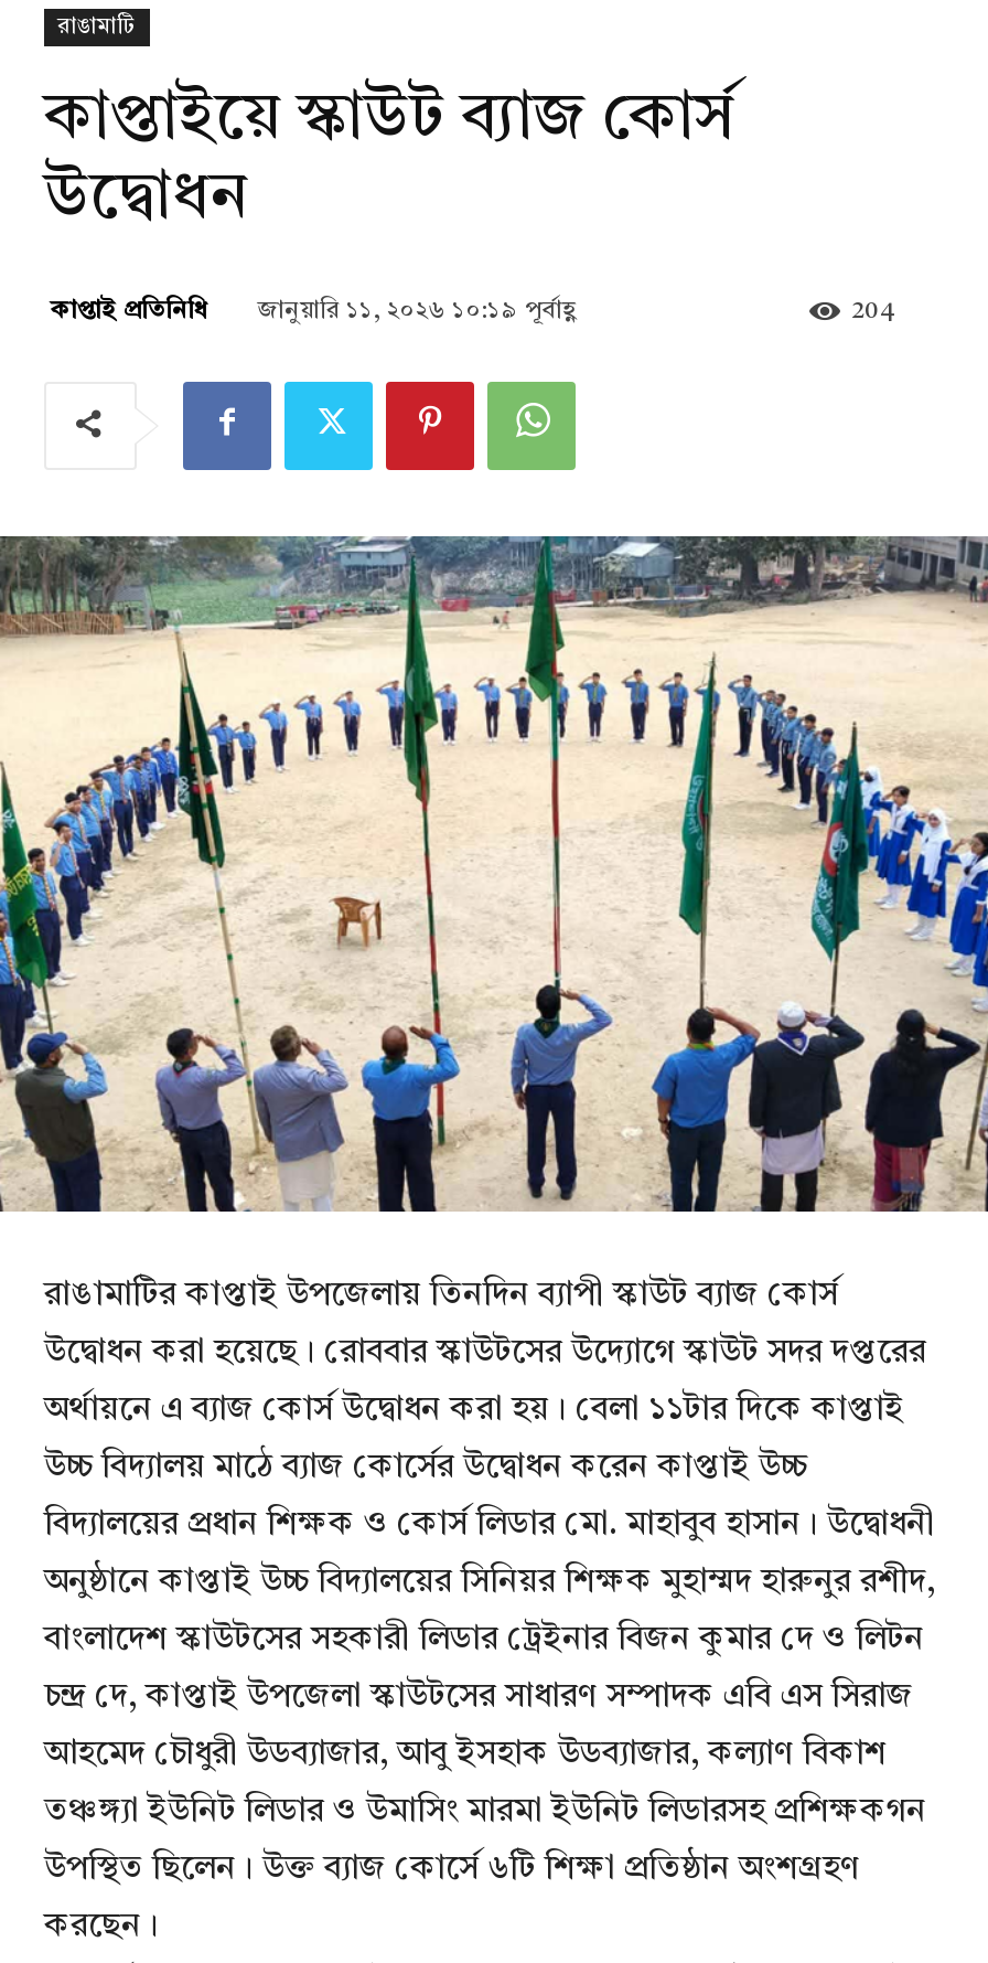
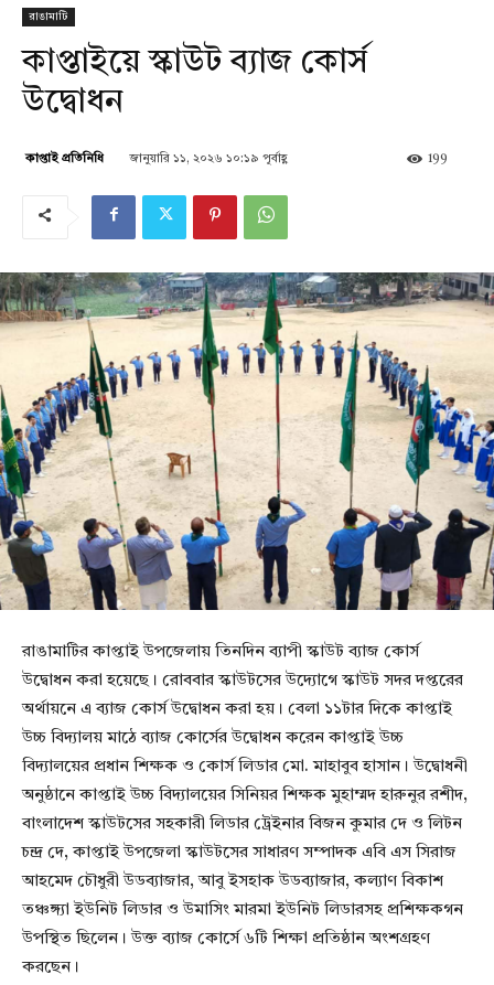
[851,299,895,323] 204 -> [428,153,448,165] 199

